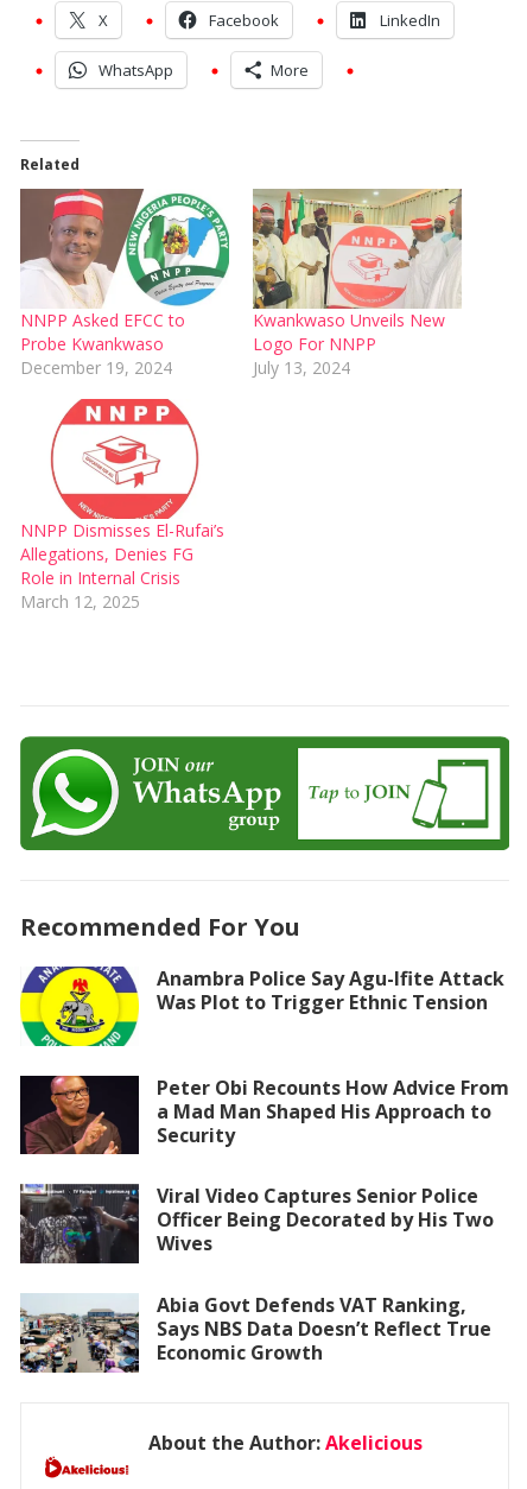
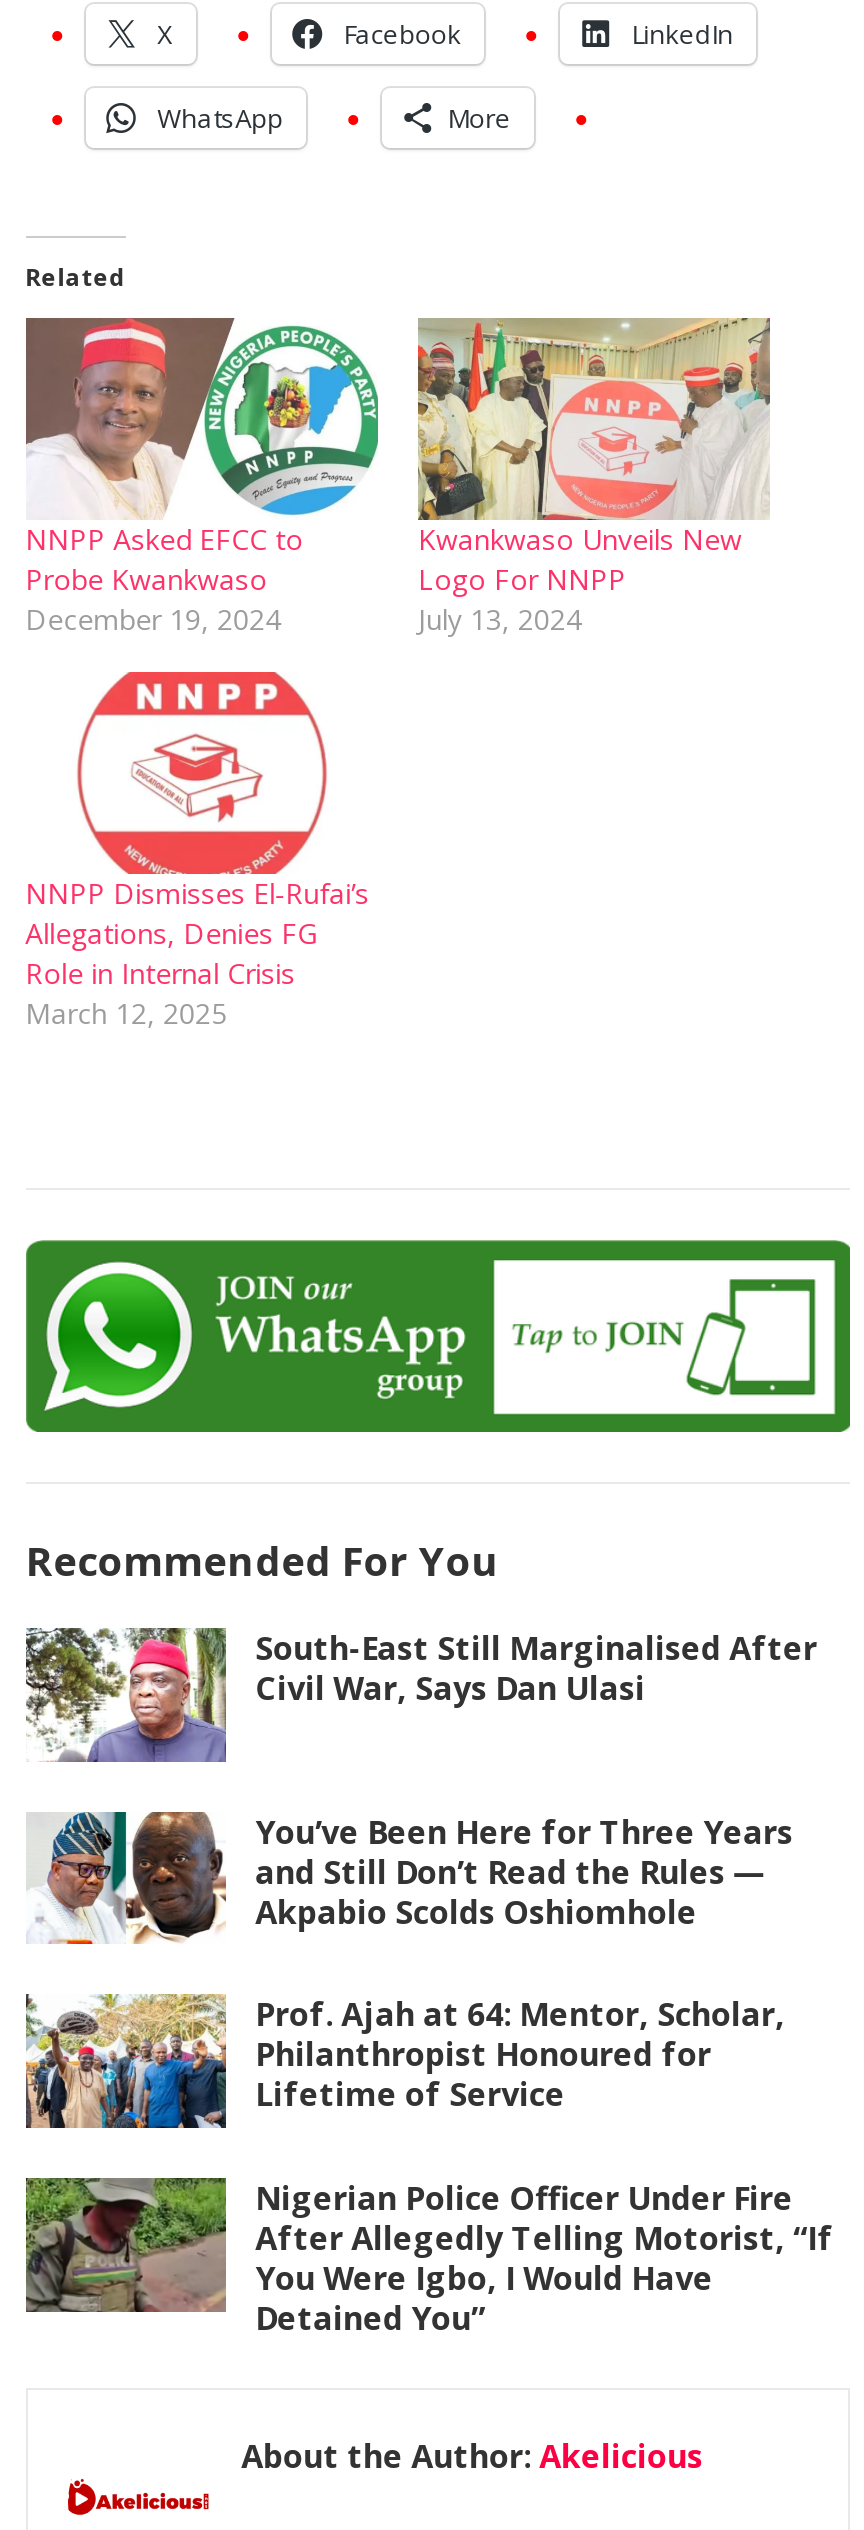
[19,965,504,1047] [image] | Anambra Police Say Agu-Ifite Attack | Was Plot to Trigger Ethnic Tension -> [24,1626,817,1764] [image] | South-East Still Marginalised After | Civil War, Says Dan Ulasi
[19,1074,509,1155] [image] | Peter Obi Recounts How Advice From | a Mad Man Shaped His Approach to | Security -> [26,1809,793,1946] [image] | You’ve Been Here for Three Years | and Still Don’t Read the Rules — | Akpabio Scolds Oshiomhole
[19,1183,493,1265] [image] | Viral Video Captures Senior Police | Officer Being Decorated by His Two | Wives -> [24,1992,785,2130] [image] | Prof. Ajah at 64: Mentor, Scholar, | Philanthropist Honoured for | Lifetime of Service
[19,1292,491,1374] [image] | Abia Govt Defends VAT Ranking, | Says NBS Data Doesn’t Reflect True | Economic Growth -> [24,2176,833,2340] [image] | Nigerian Police Officer Under Fire | After Allegedly Telling Motorist, “If | You Were Igbo, I Would Have | Detained You”

